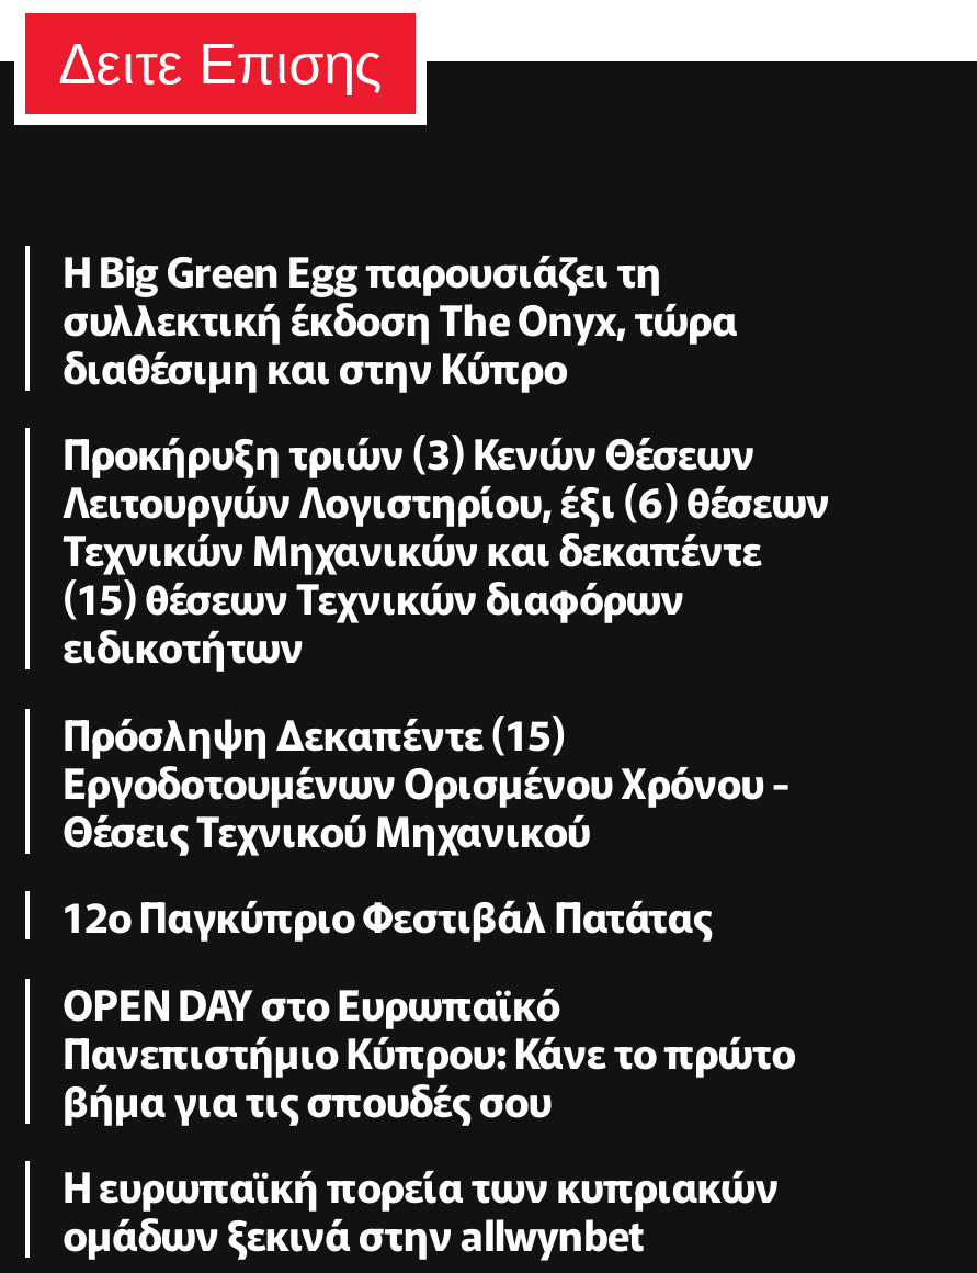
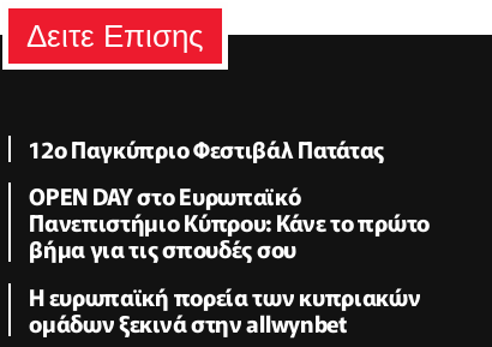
[63,238,829,857] Η Big Green Egg παρουσιάζει τη | συλλεκτική έκδοση The Onyx, τώρα | διαθέσιμη και στην Κύπρο | Προκήρυξη τριών (3) Κενών Θέσεων | Λειτουργών Λογιστηρίου, έξι (6) θέσεων | Τεχνικών Μηχανικών και δεκαπέντε | (15) θέσεων Τεχνικών διαφόρων | ειδικοτήτων | Πρόσληψη Δεκαπέντε (15) | Εργοδοτουμένων Ορισμένου Χρόνου - | Θέσεις Τεχνικού Μηχανικού -> none

